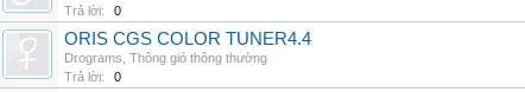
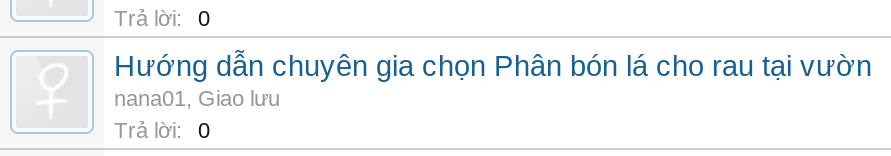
[64,29,311,65] ORIS CGS COLOR TUNER4.4 | Drograms, Thông gió thông thường -> [114,50,872,110] Hướng dẫn chuyên gia chọn Phân bón lá cho rau tại vườn | nana01, Giao lưu

